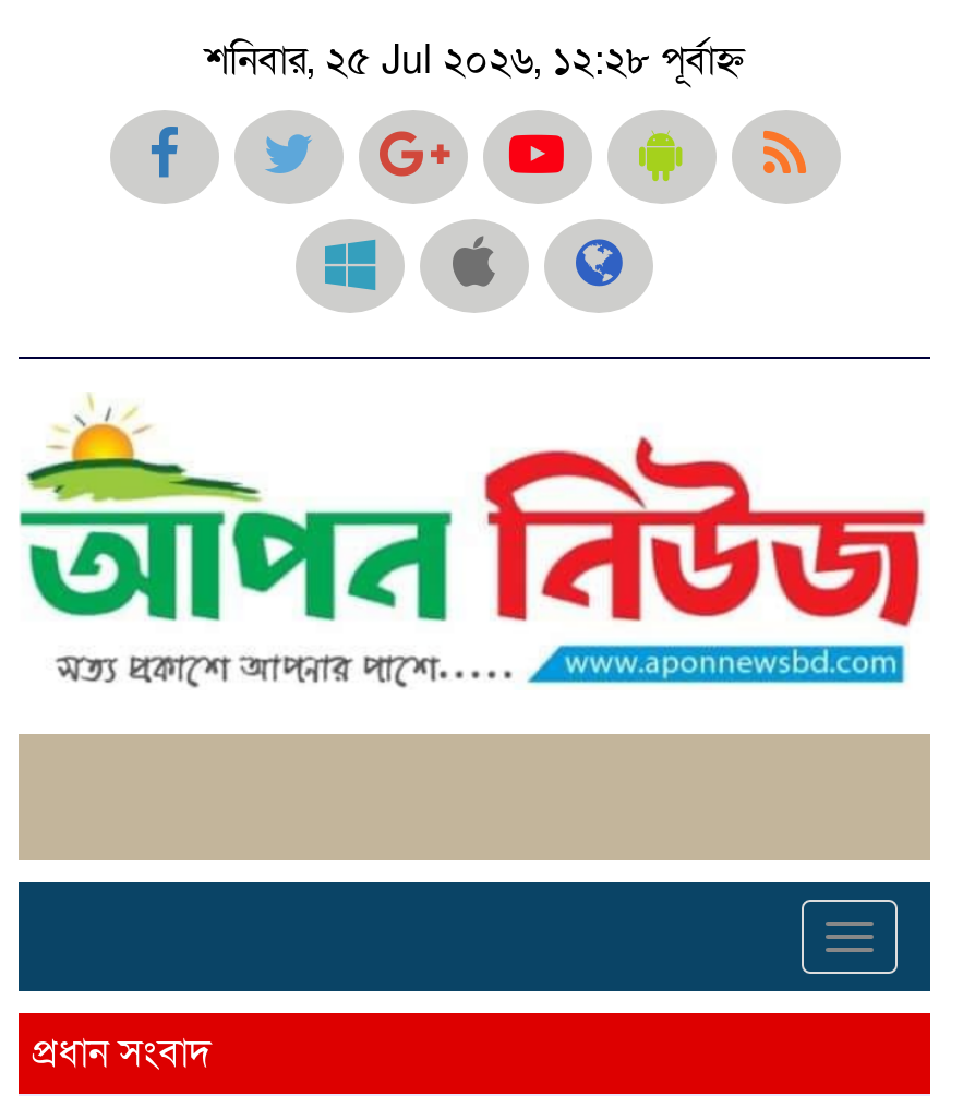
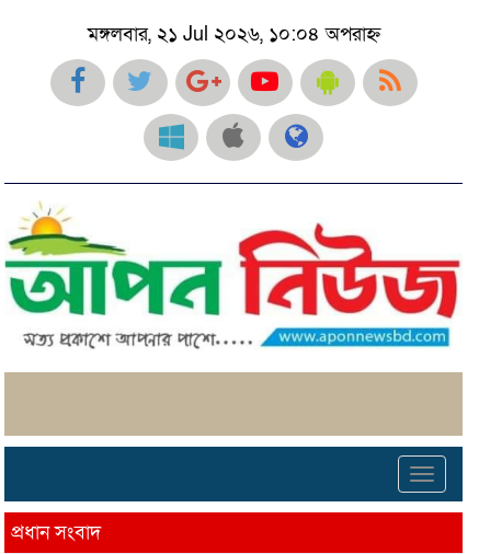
[205,36,744,86] শনিবার, ২৫ Jul ২০২৬, ১২:২৮ পূর্বাহ্ন -> [87,22,380,47] মঙ্গলবার, ২১ Jul ২০২৬, ১০:০৪ অপরাহ্ন

